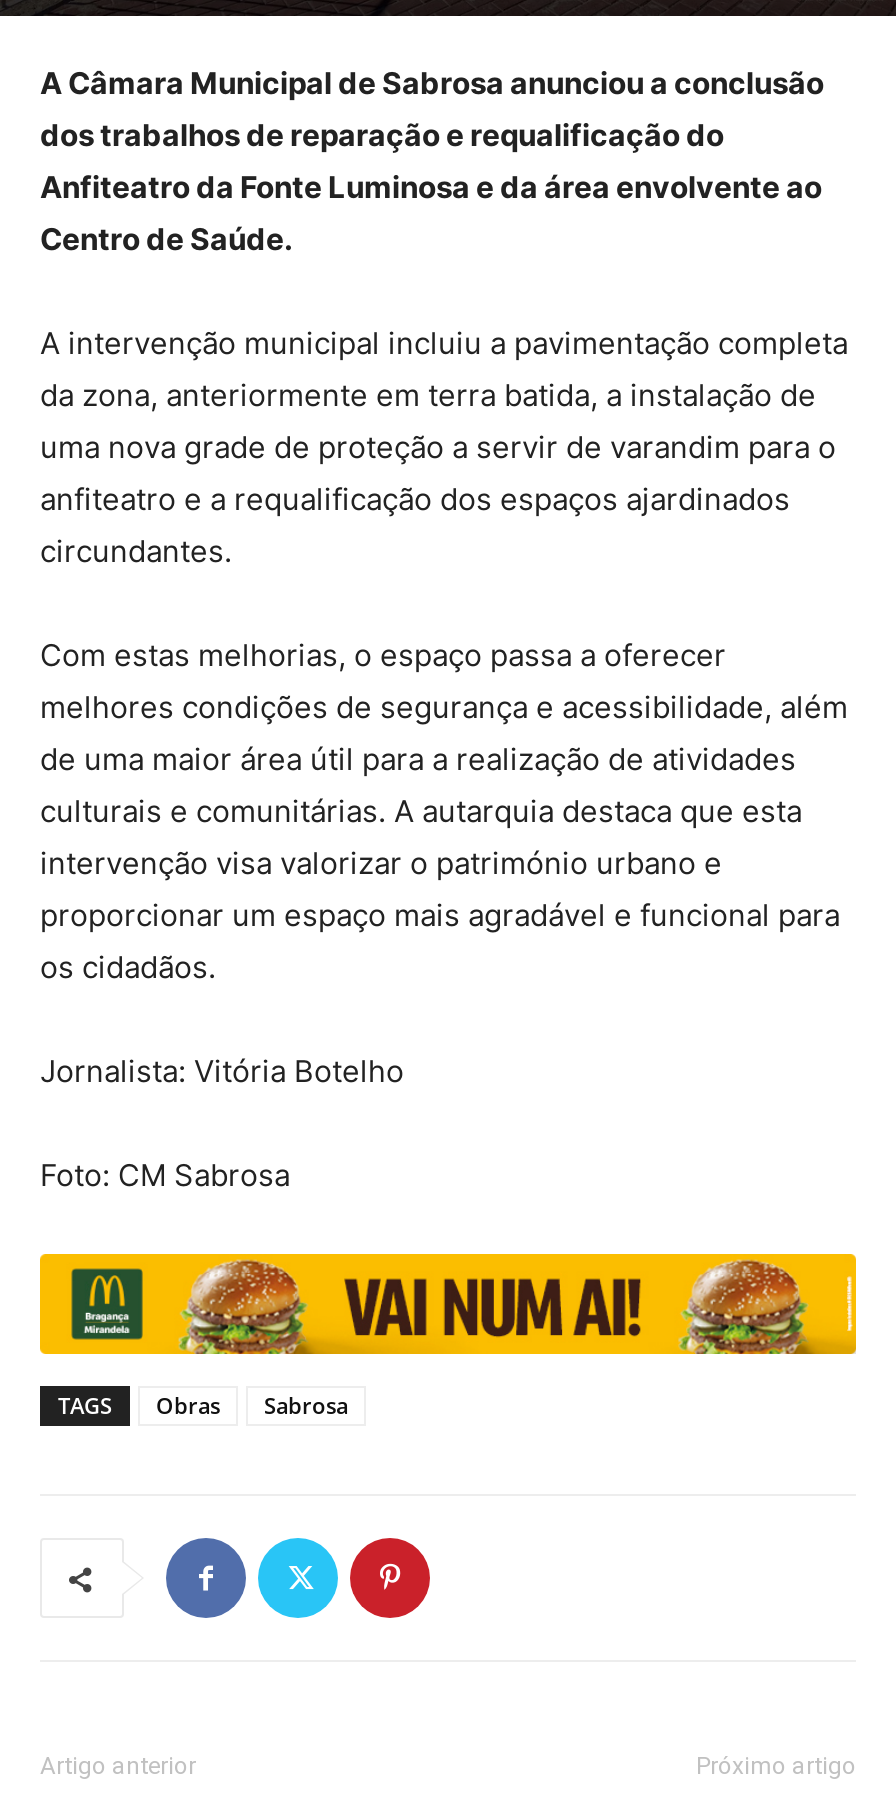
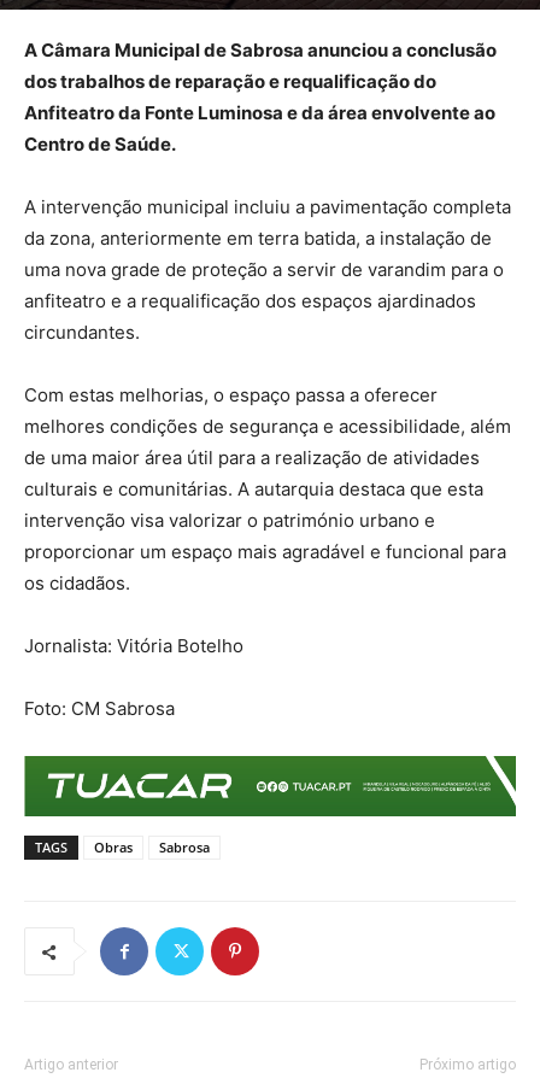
[38,1252,858,1356] [image] -> [23,755,517,818] [image]

